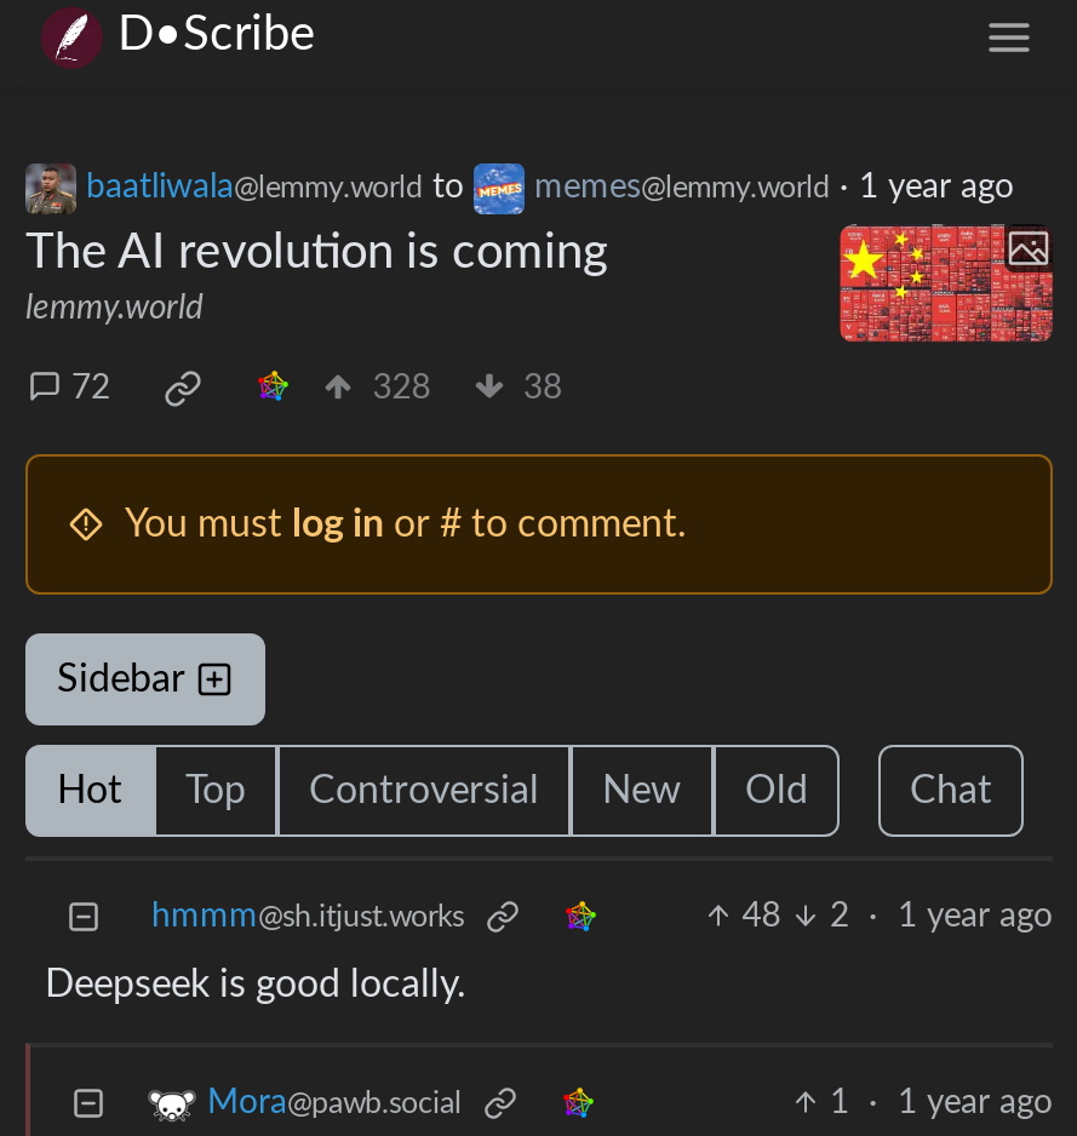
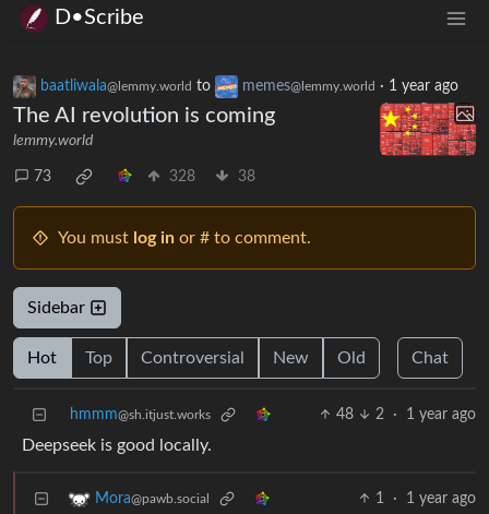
[71,371,110,405] 72 -> [34,169,51,184] 73

